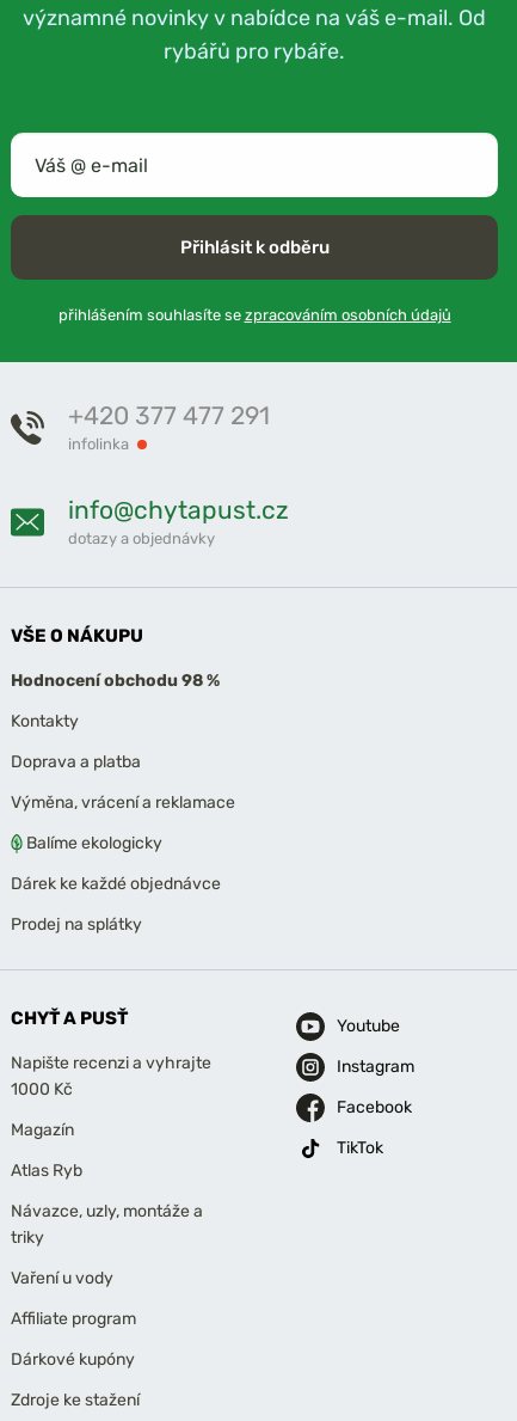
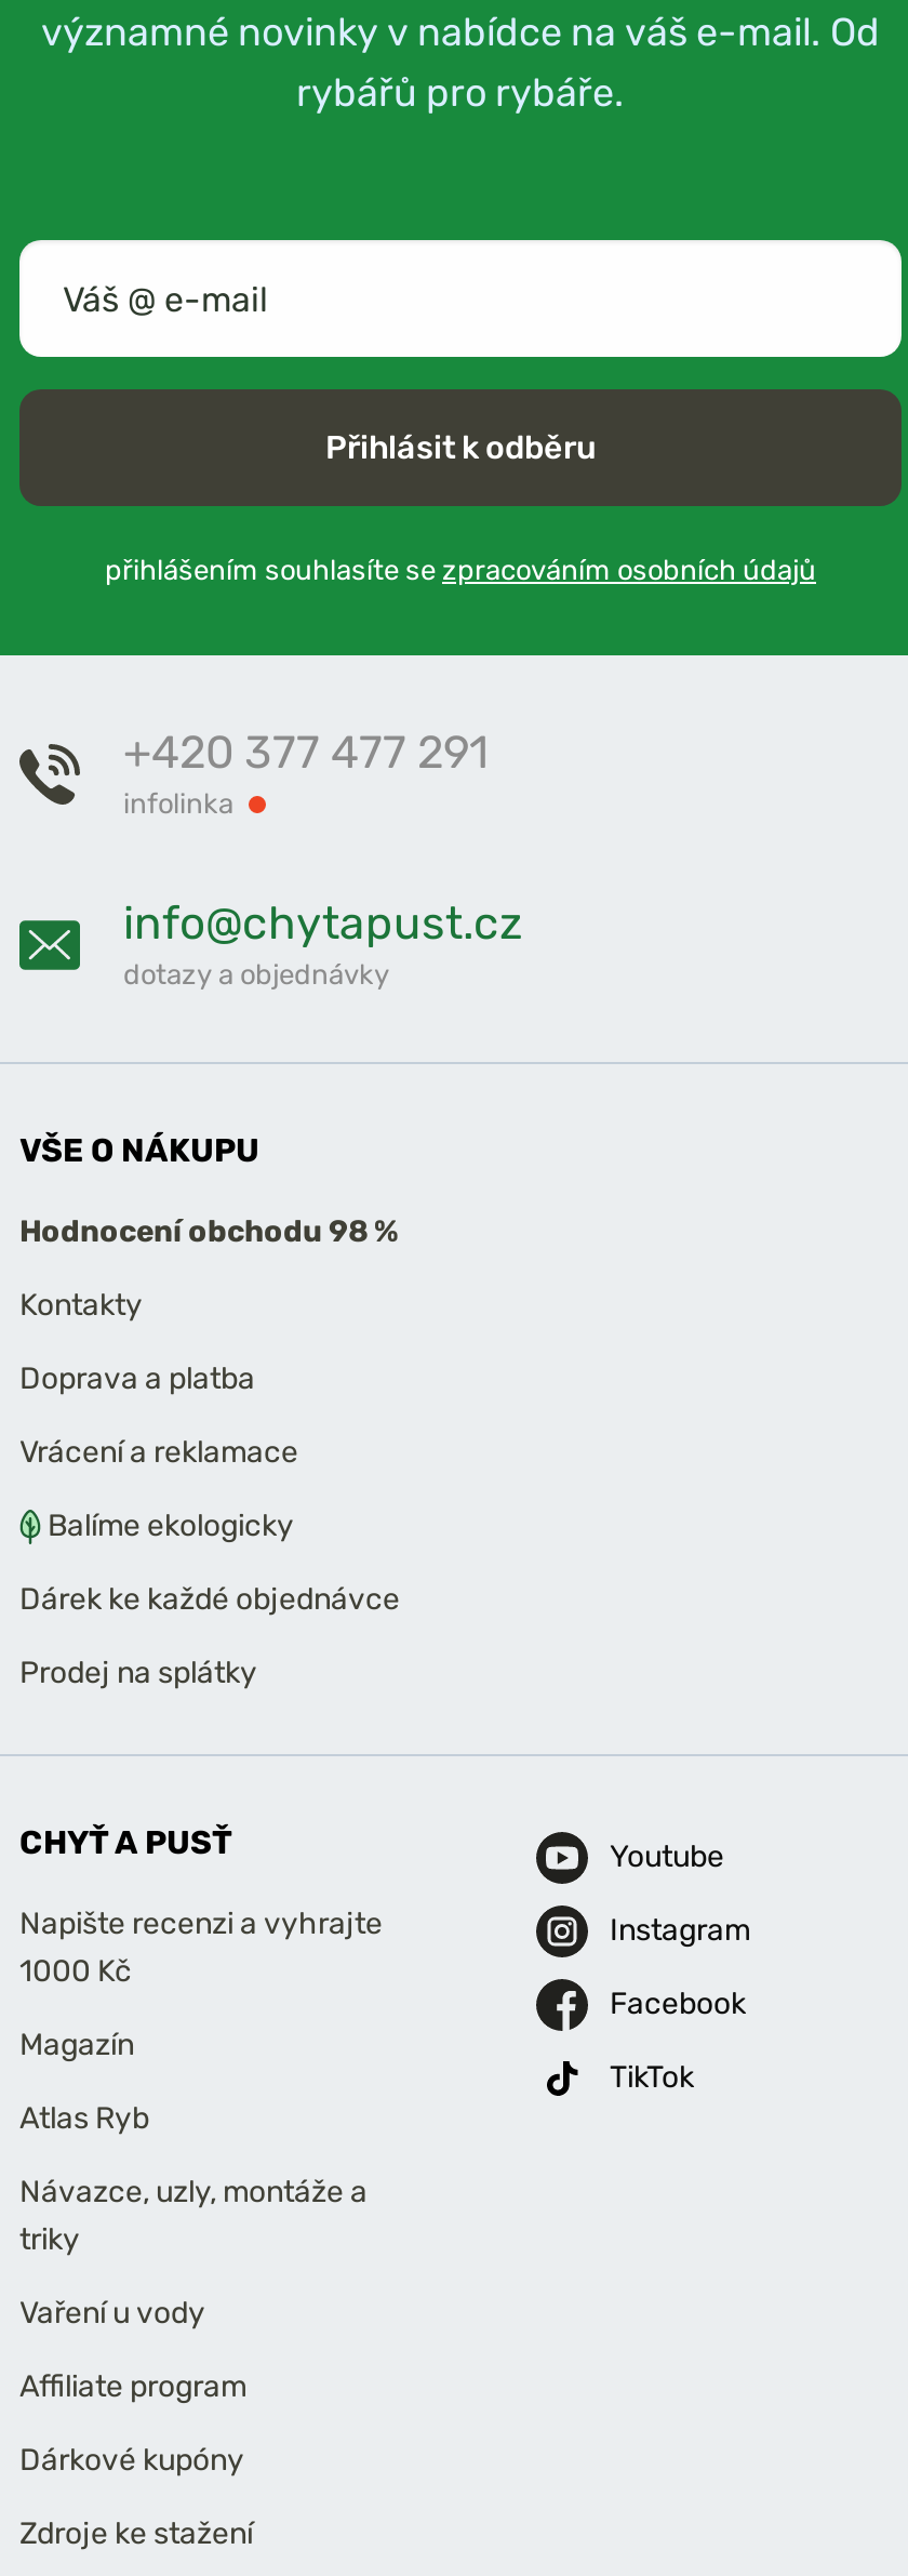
[11,793,235,813] Výměna, vrácení a reklamace -> [19,1434,298,1471] Vrácení a reklamace

